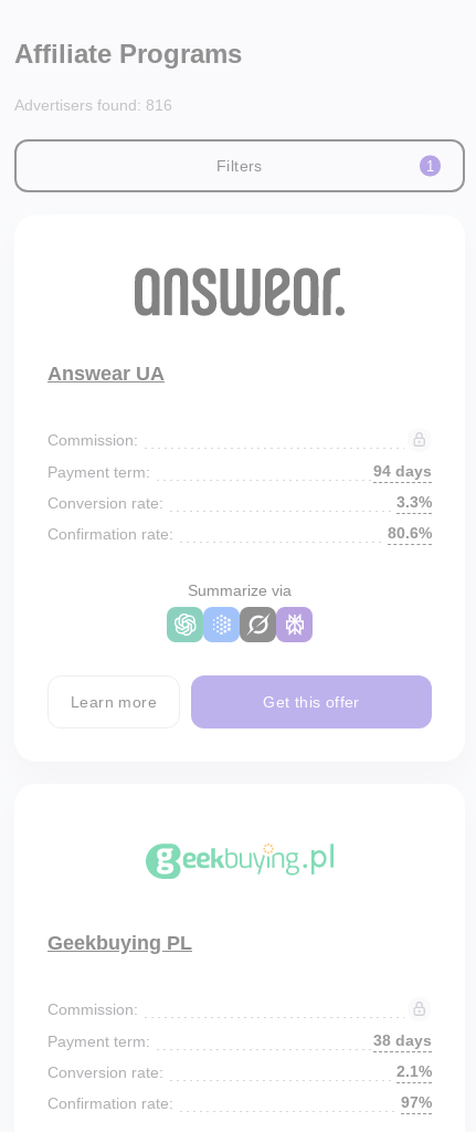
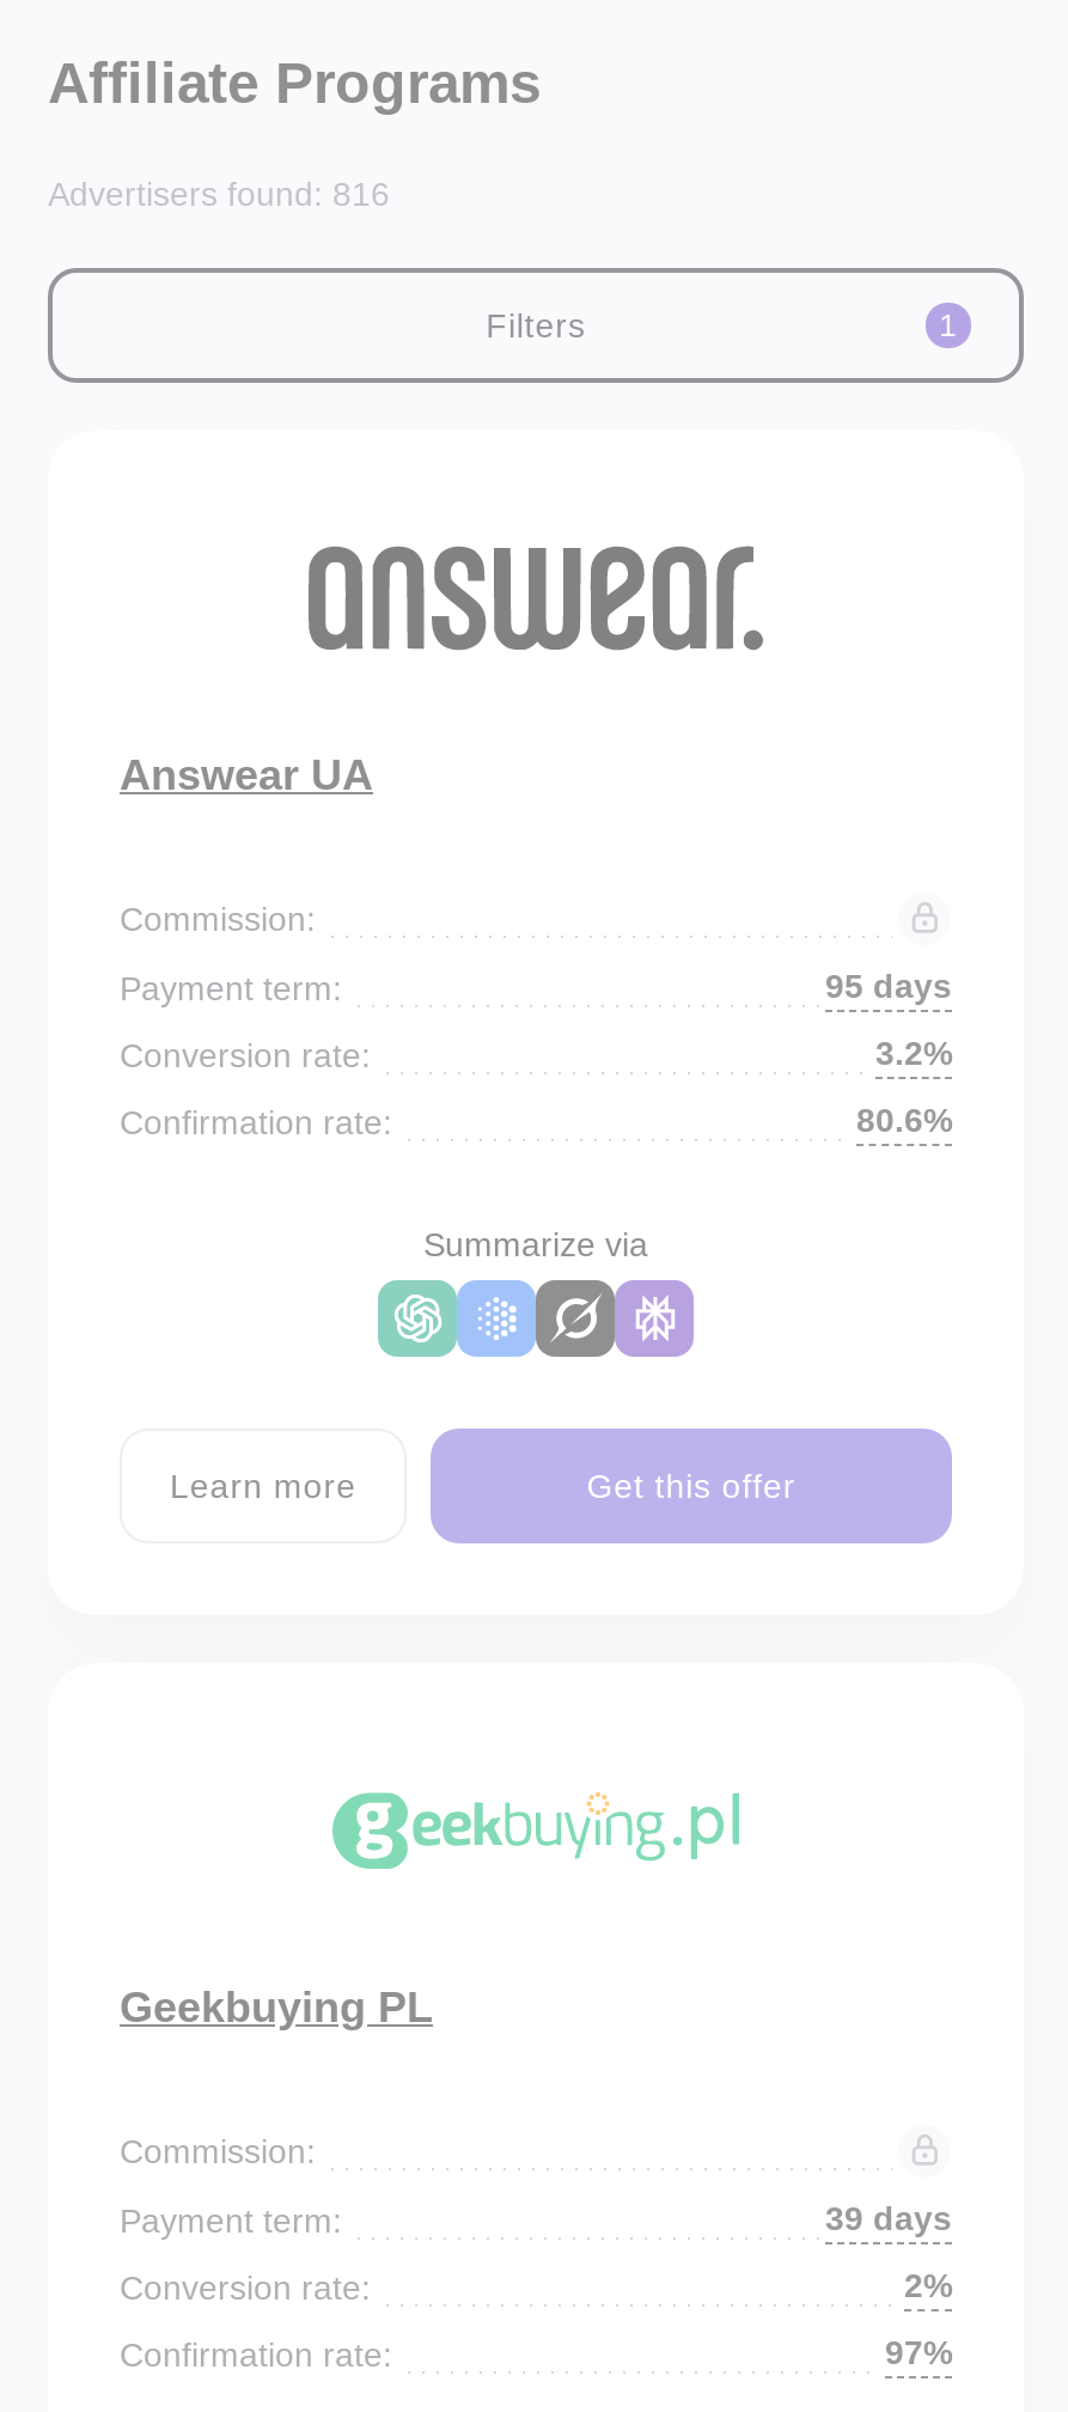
[373,462,432,480] 94 days -> [825,967,952,1005] 95 days
[396,493,432,511] 3.3% -> [875,1034,952,1072] 3.2%
[373,1031,432,1049] 38 days -> [825,2199,952,2237] 39 days
[396,1062,432,1080] 2.1% -> [904,2266,952,2304] 2%

